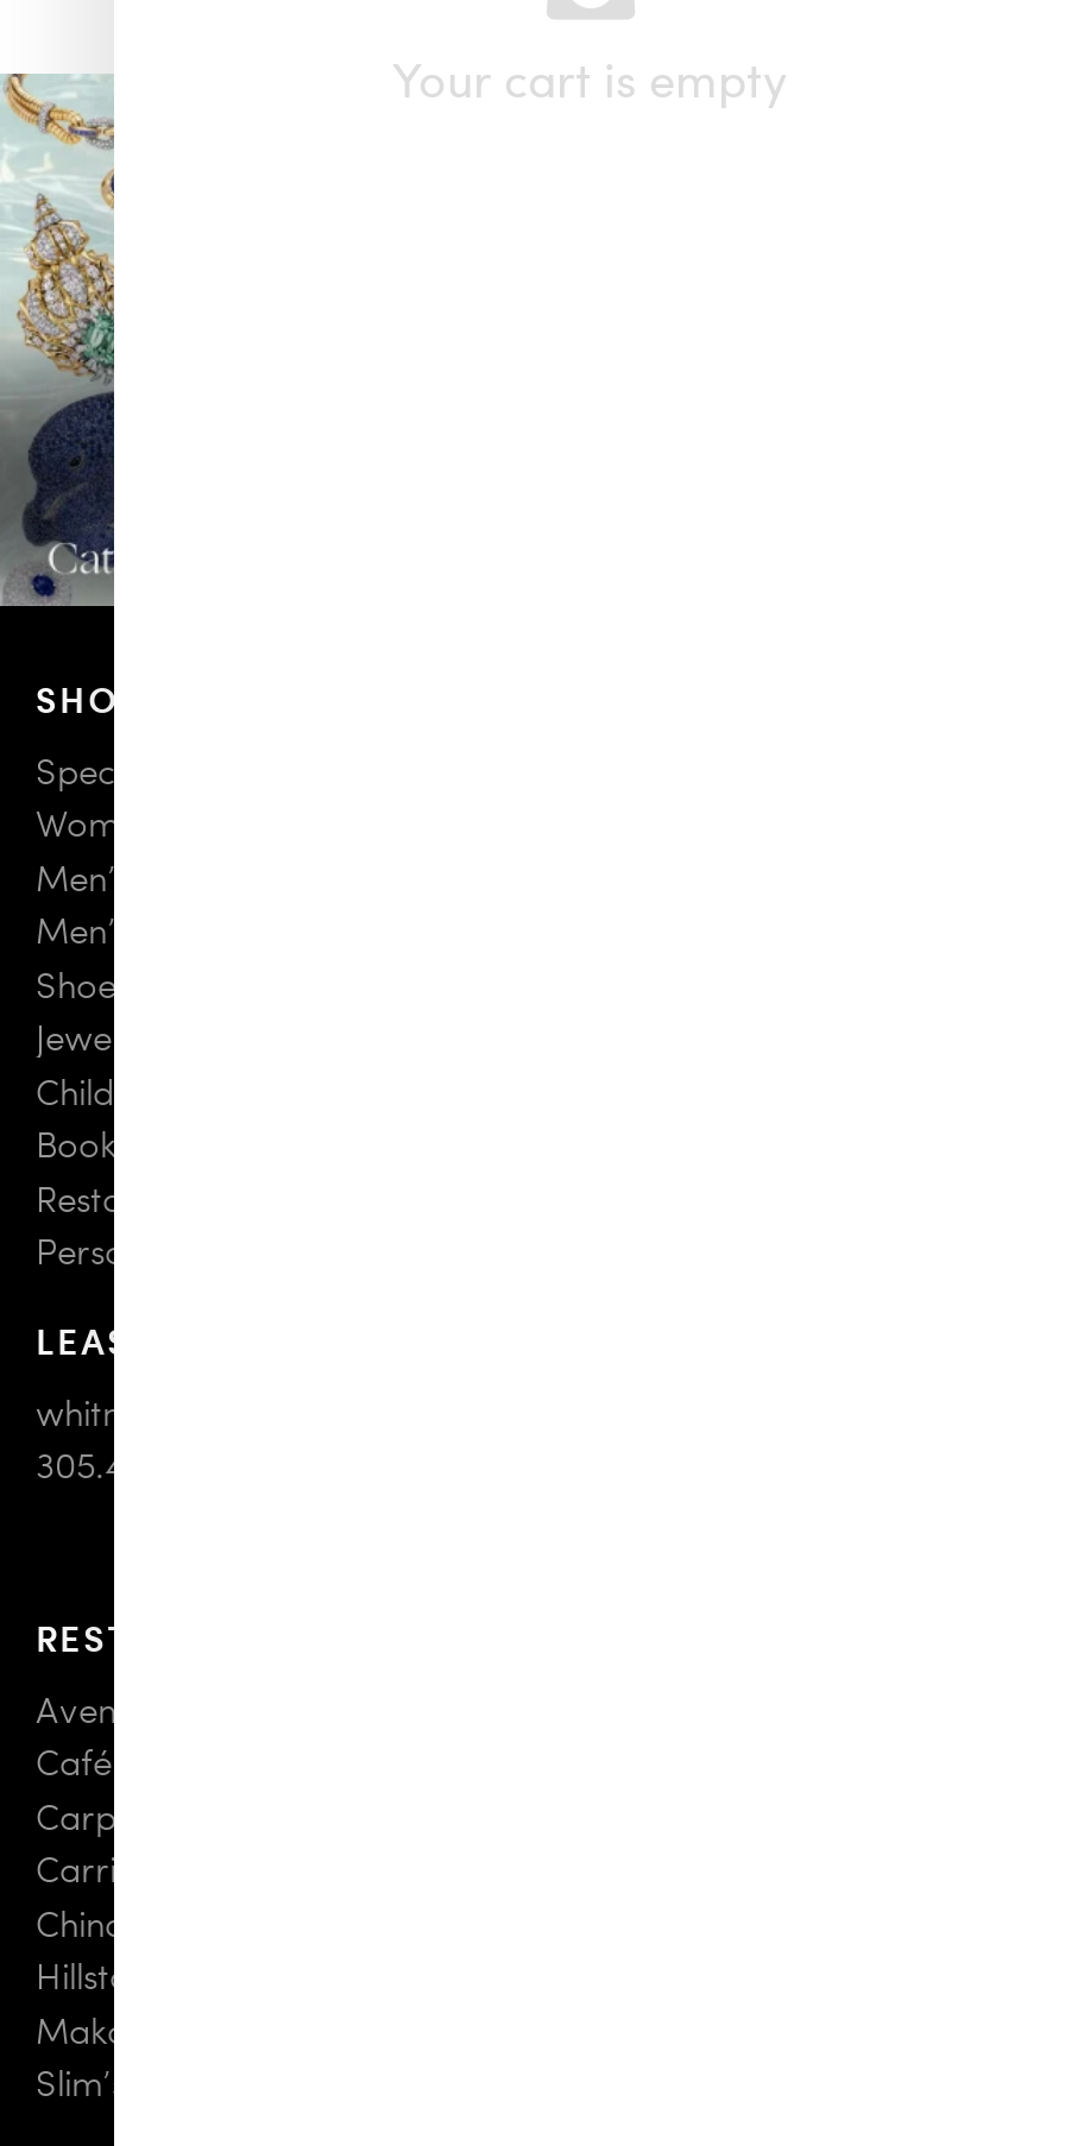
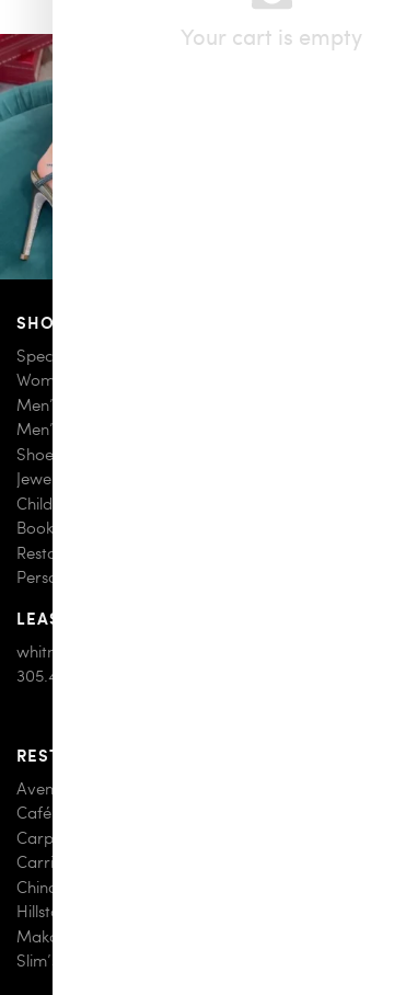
[7,71,116,606] [image] -> [3,33,54,279] [image]

